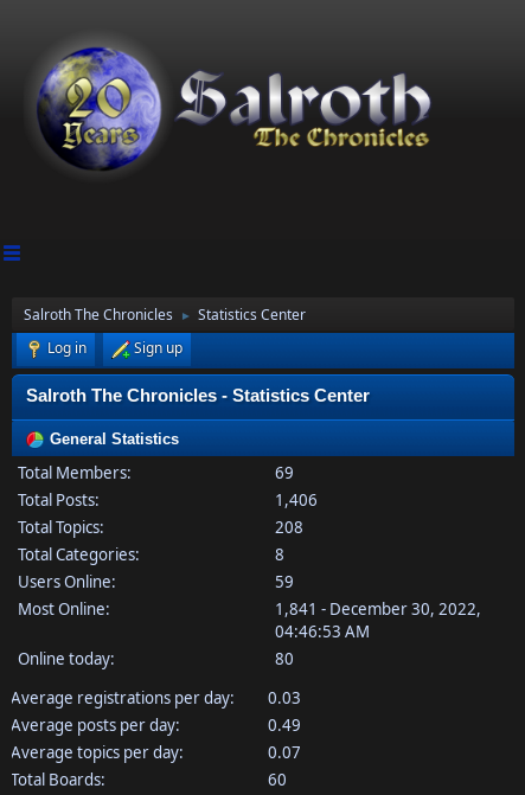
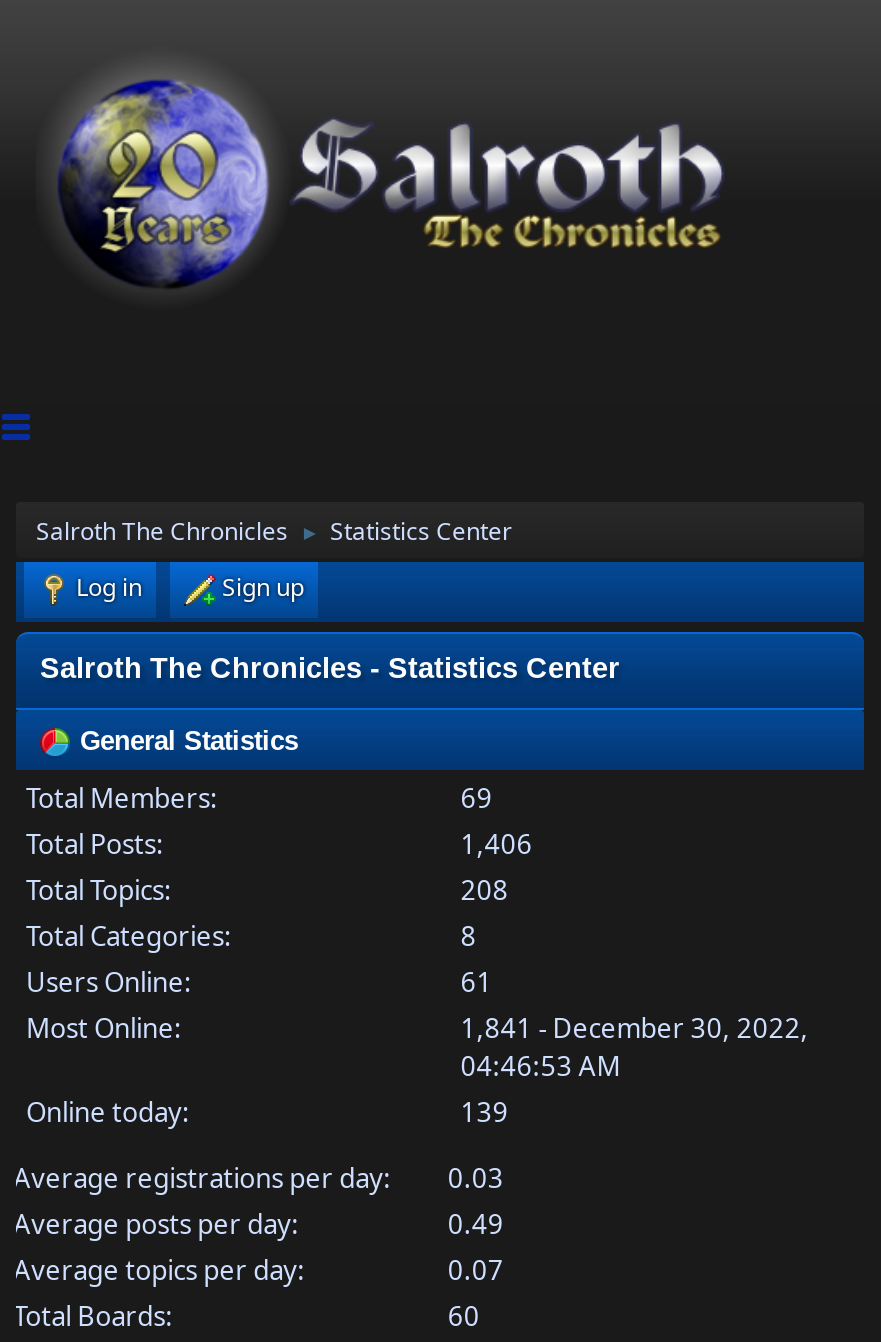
[275,571,294,593] 59 -> [460,964,492,1000] 61
[275,648,294,670] 80 -> [460,1094,508,1130] 139

